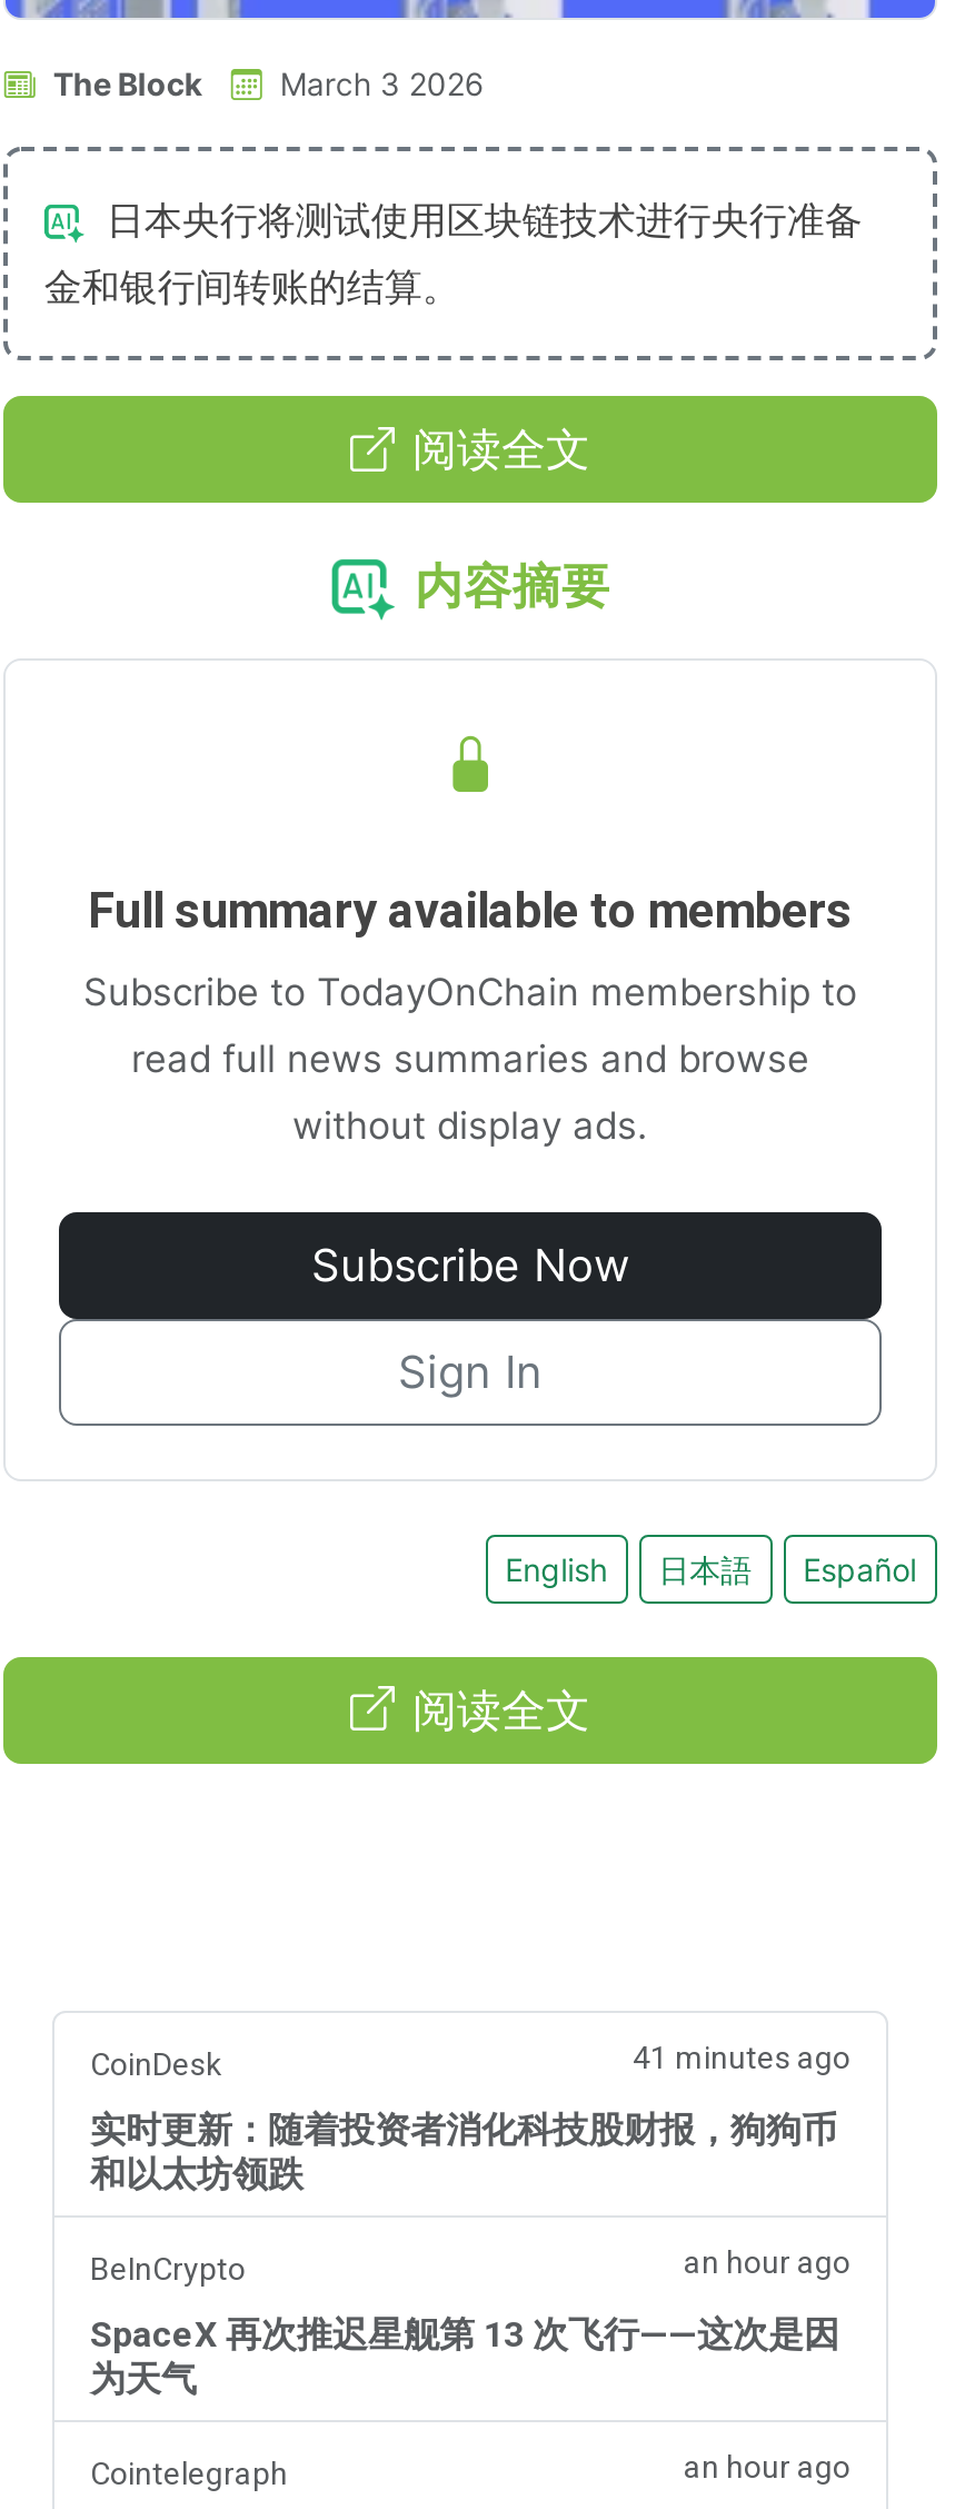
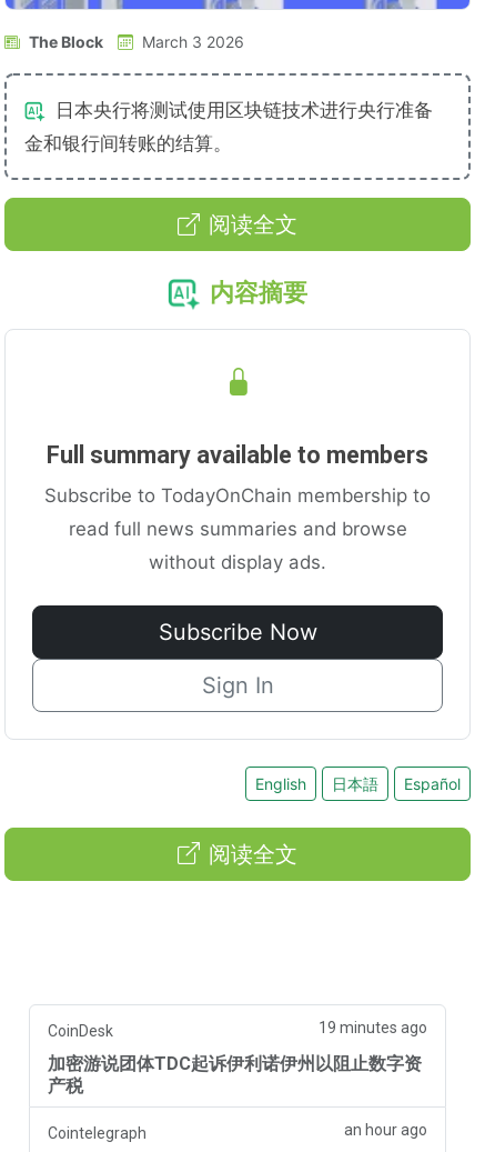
[90,2040,850,2400] 41 minutes ago | 实时更新：随着投资者消化科技股财报，狗狗币 | 和以太坊领跌 | BeInCrypto | an hour ago | SpaceX 再次推迟星舰第 13 次飞行——这次是因 | 为天气 -> [48,1019,427,1096] 19 minutes ago | 加密游说团体TDC起诉伊利诺伊州以阻止数字资 | 产税

